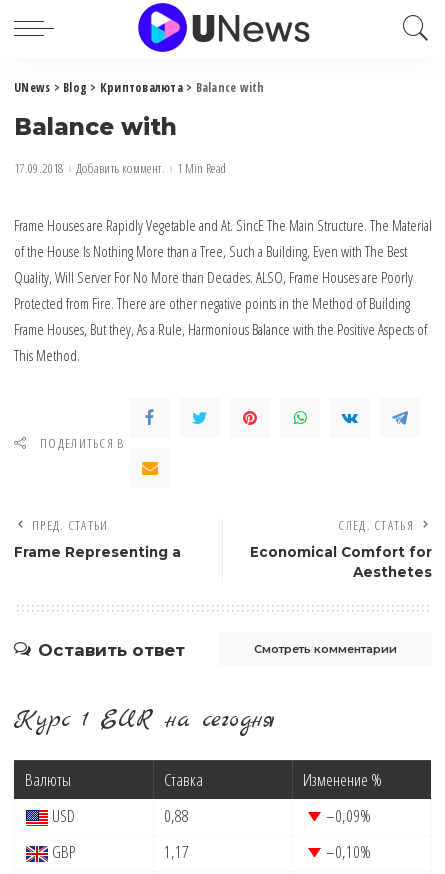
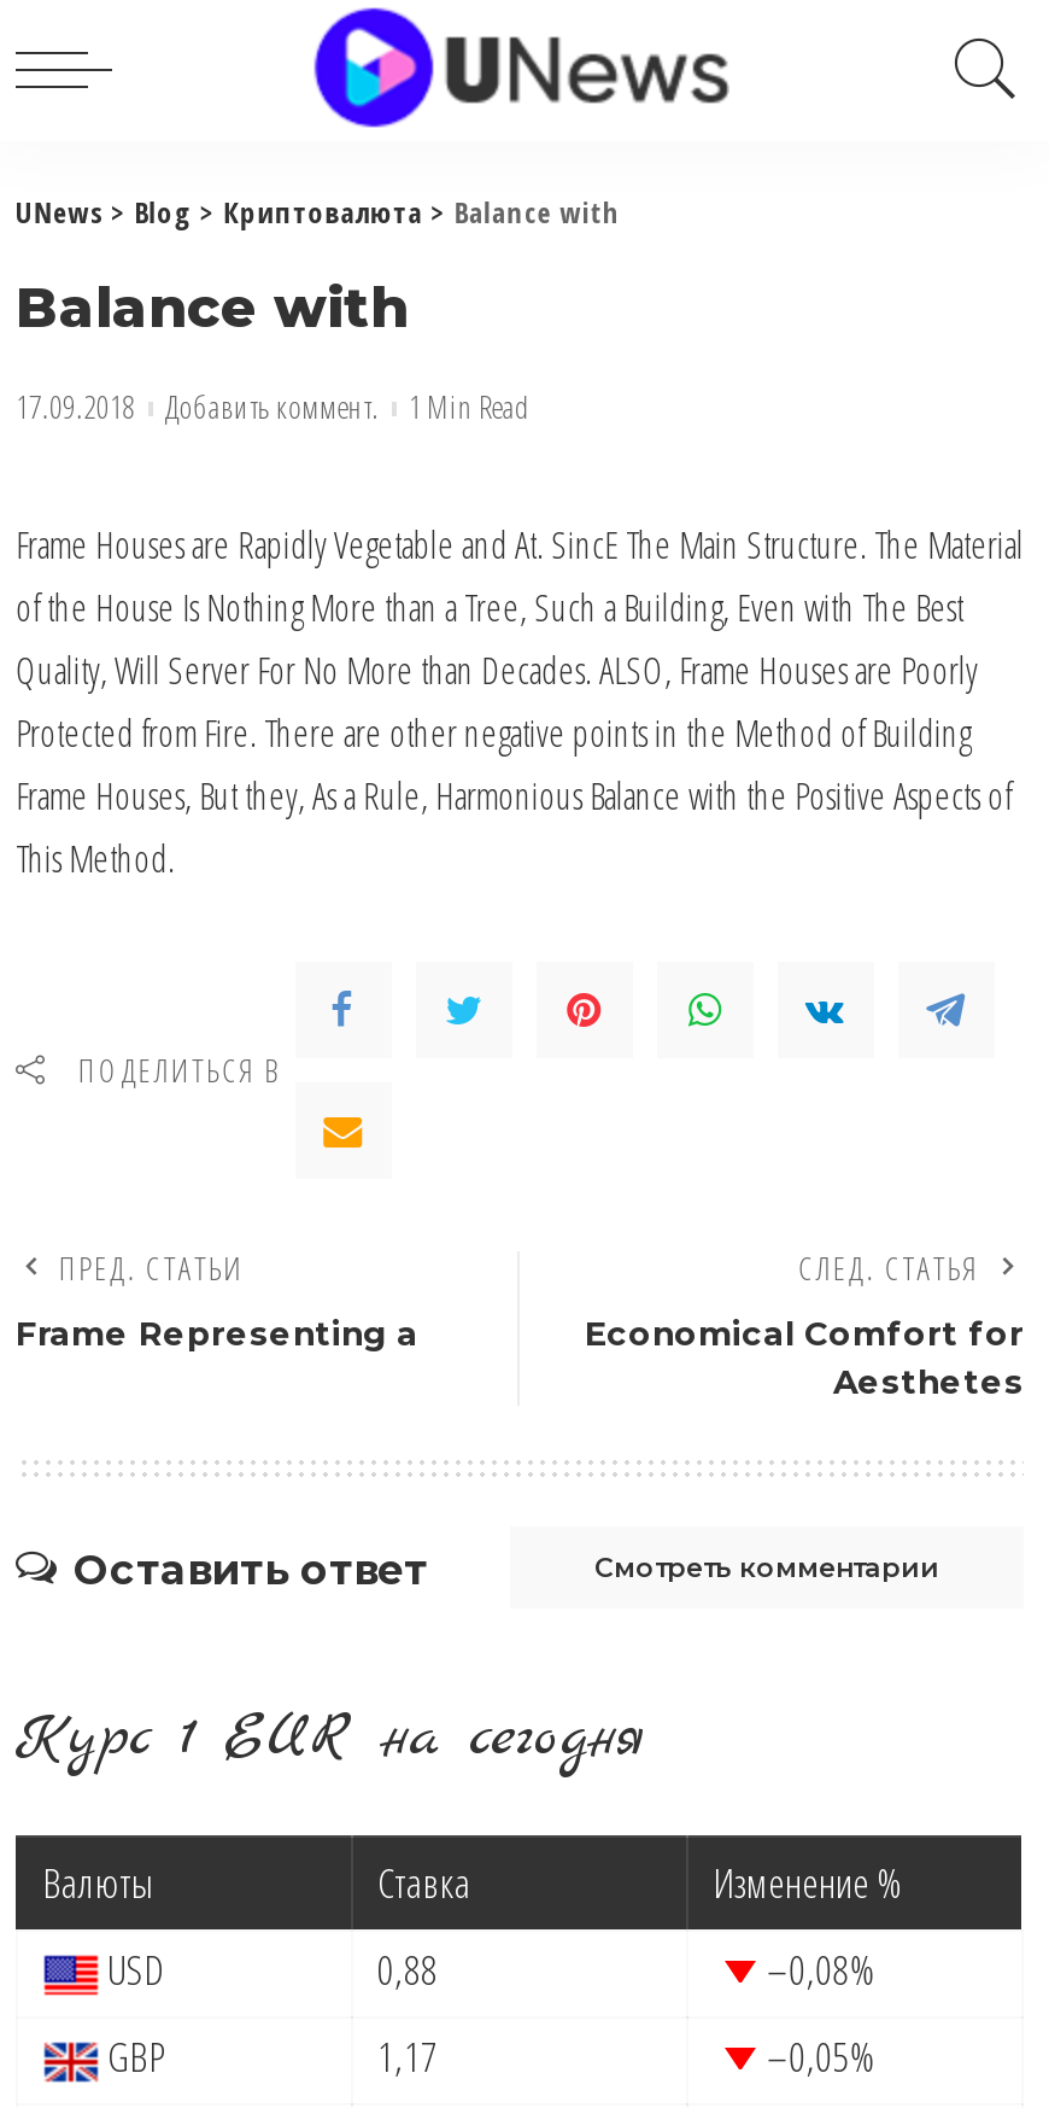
[326,804,371,827] –0,09% -> [768,1942,876,1998] –0,08%
[326,840,371,863] –0,10% -> [768,2029,876,2085] –0,05%

